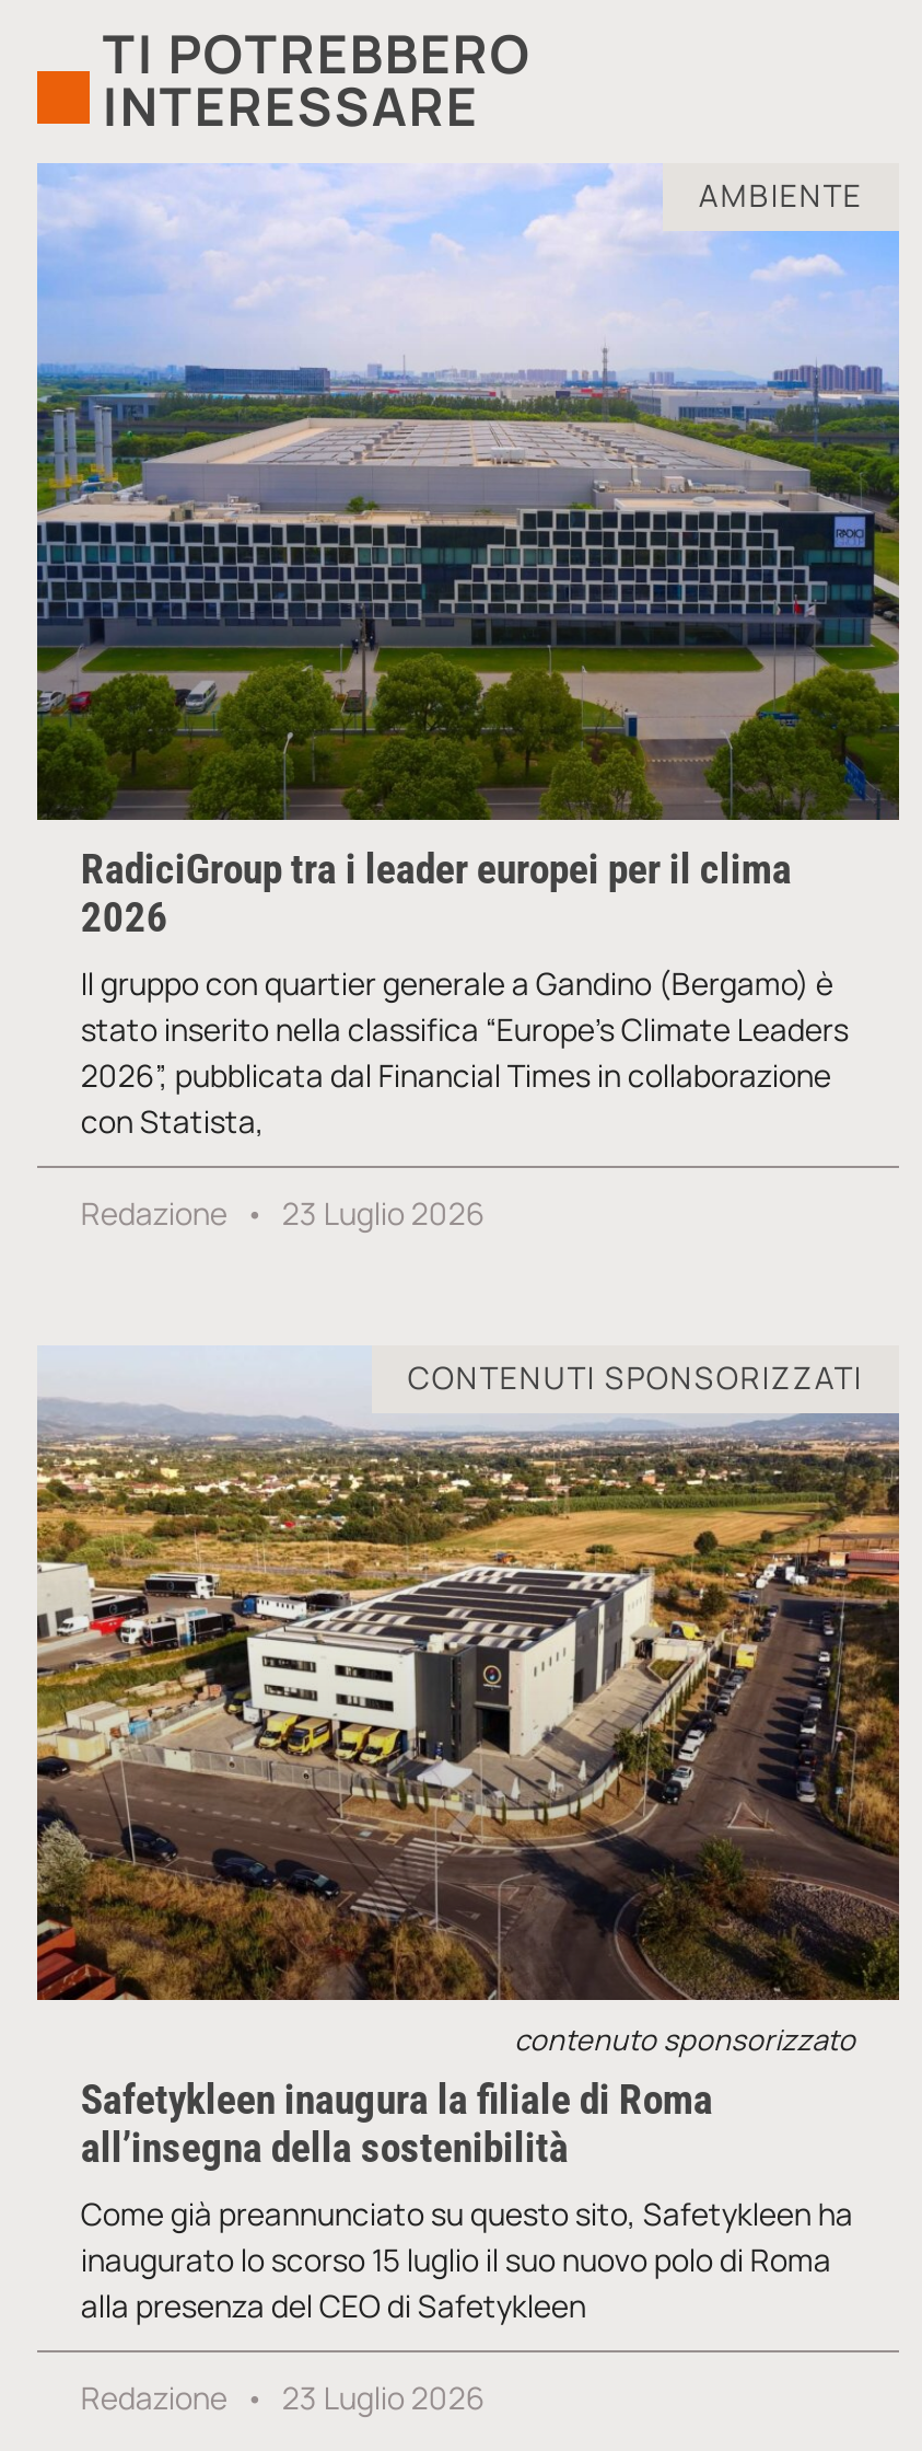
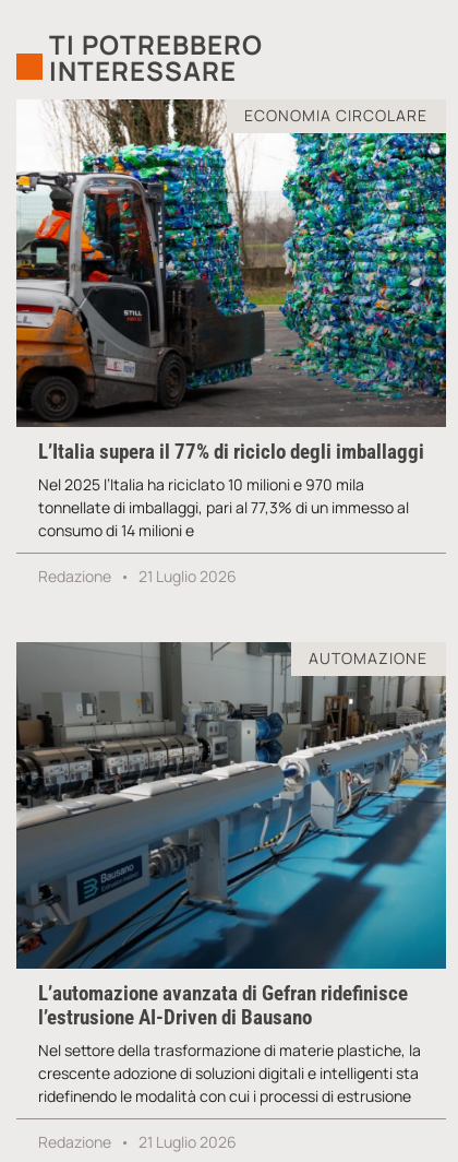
[35,163,901,820] [image] | AMBIENTE -> [15,98,447,427] [image] | ECONOMIA CIRCOLARE
[81,843,849,1141] RadiciGroup tra i leader europei per il clima | 2026 | Il gruppo con quartier generale a Gandino (Bergamo) è | stato inserito nella classifica “Europe’s Climate Leaders | 2026”, pubblicata dal Financial Times in collaborazione | con Statista, -> [38,439,424,540] L’Italia supera il 77% di riciclo degli imballaggi | Nel 2025 l’Italia ha riciclato 10 milioni e 970 mila | tonnellate di imballaggi, pari al 77,3% di un immesso al | consumo di 14 milioni e
[81,1191,485,1233] Redazione 23 Luglio 2026 -> [38,565,237,586] Redazione 21 Luglio 2026
[35,1357,901,2002] [image] | CONTENUTI SPONSORIZZATI -> [15,641,447,970] [image] | AUTOMAZIONE
[81,2020,856,2327] contenuto sponsorizzato | Safetykleen inaugura la filiale di Roma | all’insegna della sostenibilità | Come già preannunciato su questo sito, Safetykleen ha | inaugurato lo scorso 15 luglio il suo nuovo polo di Roma | alla presenza del CEO di Safetykleen -> [38,981,421,1107] L’automazione avanzata di Gefran ridefinisce | l’estrusione AI-Driven di Bausano | Nel settore della trasformazione di materie plastiche, la | crescente adozione di soluzioni digitali e intelligenti sta | ridefinendo le modalità con cui i processi di estrusione
[81,2377,485,2419] Redazione 23 Luglio 2026 -> [38,1132,237,1152] Redazione 21 Luglio 2026

